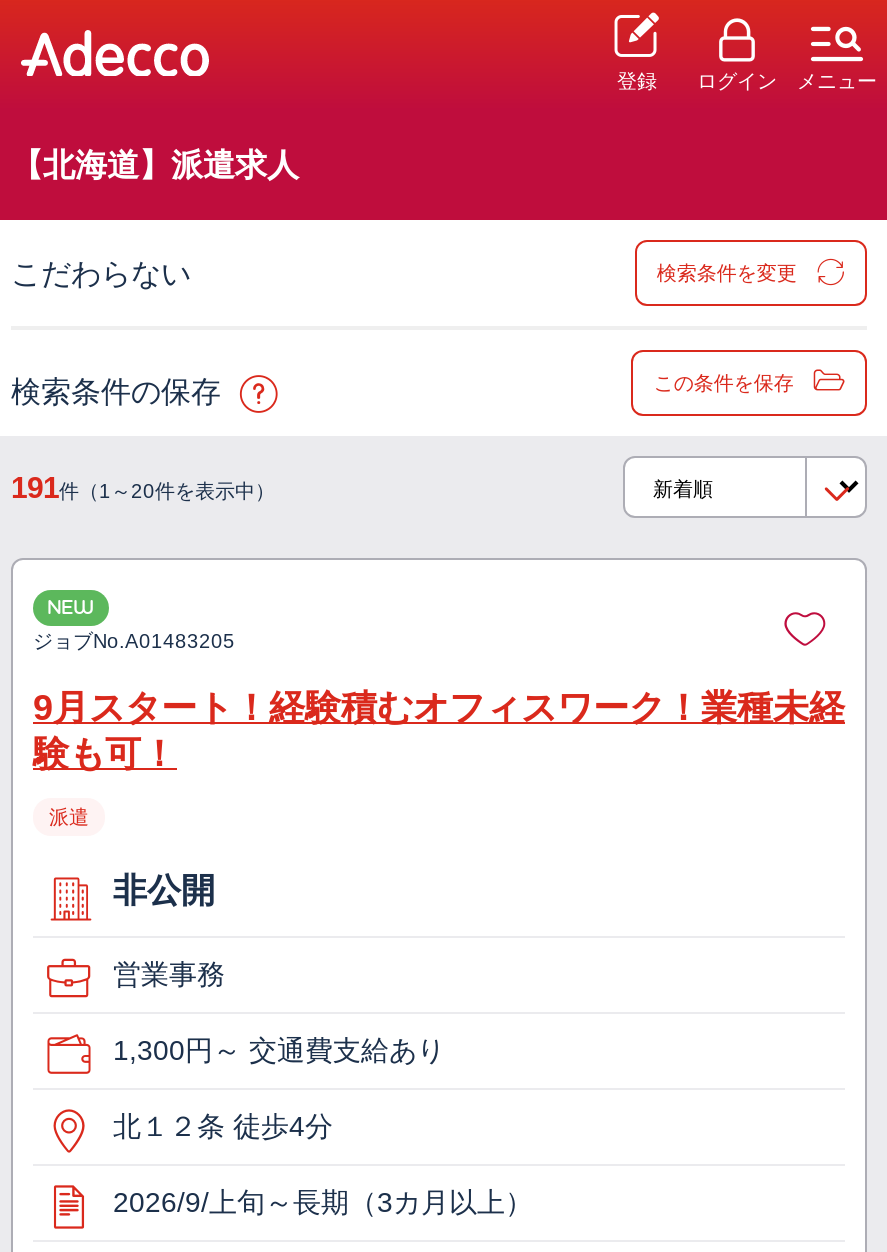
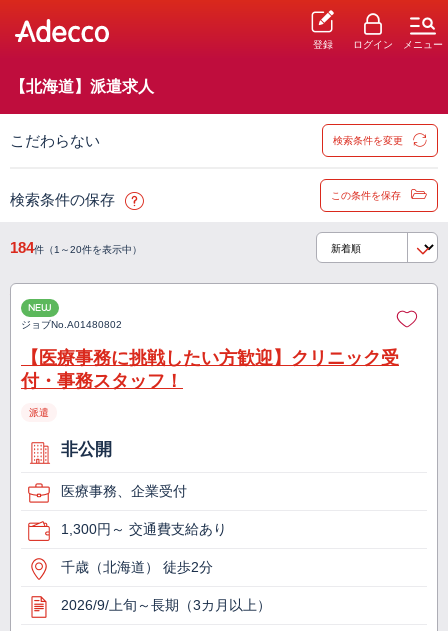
[11,470,275,504] 191件（1～20件を表示中） -> [10,239,142,256] 184件（1～20件を表示中）
[33,631,235,653] ジョブNo. A01483205 -> [21,319,122,330] ジョブNo. A01480802
[33,689,845,775] 9月スタート！経験積むオフィスワーク！業種未経 | 験も可！ -> [21,348,399,391] 【医療事務に挑戦したい方歓迎】クリニック受 | 付・事務スタッフ！
[113,959,225,991] 営業事務 -> [61,483,187,499] 医療事務、企業受付
[113,1111,333,1143] 北１２条 徒歩4分 -> [61,559,213,575] 千歳（北海道） 徒歩2分

